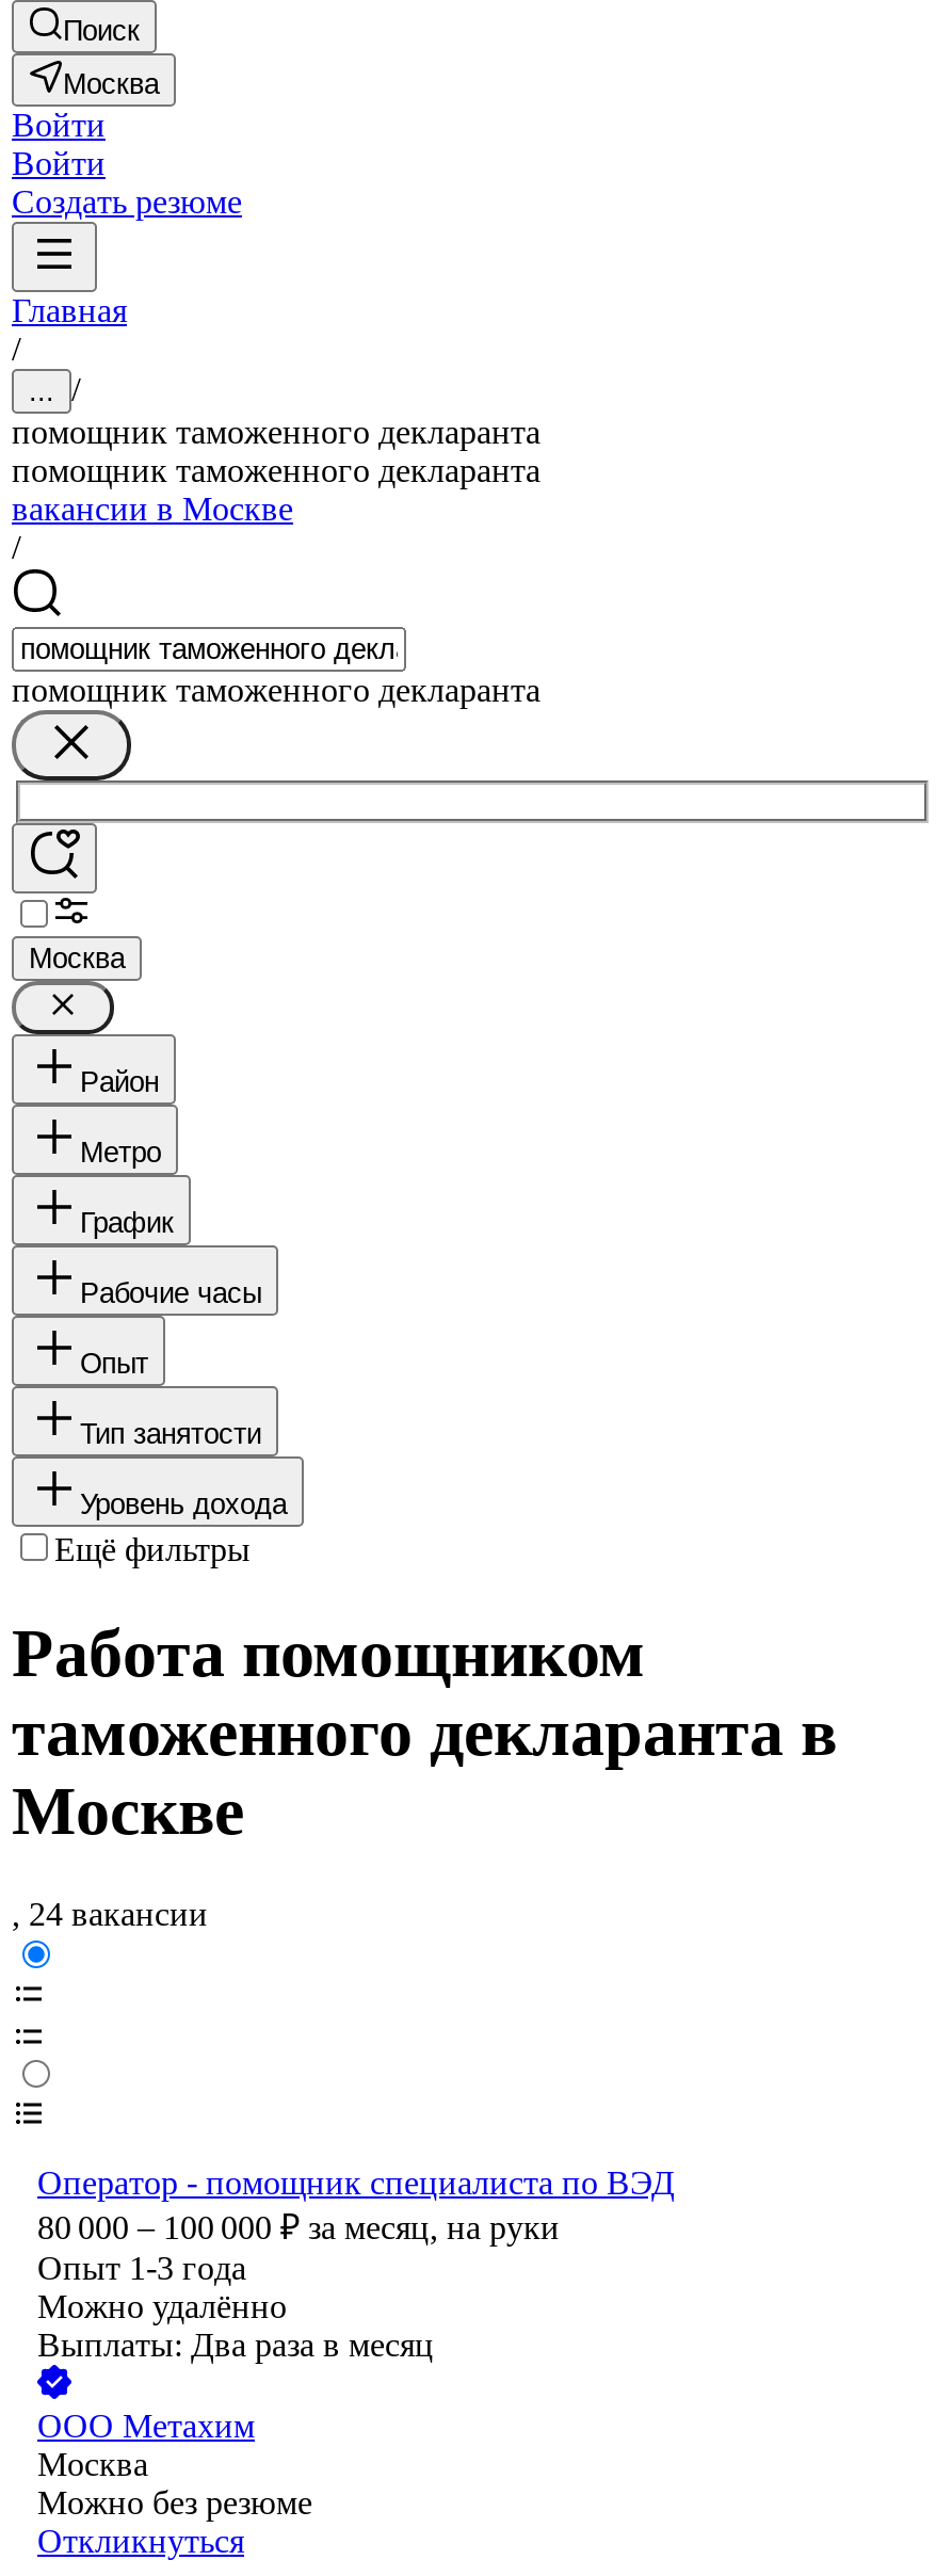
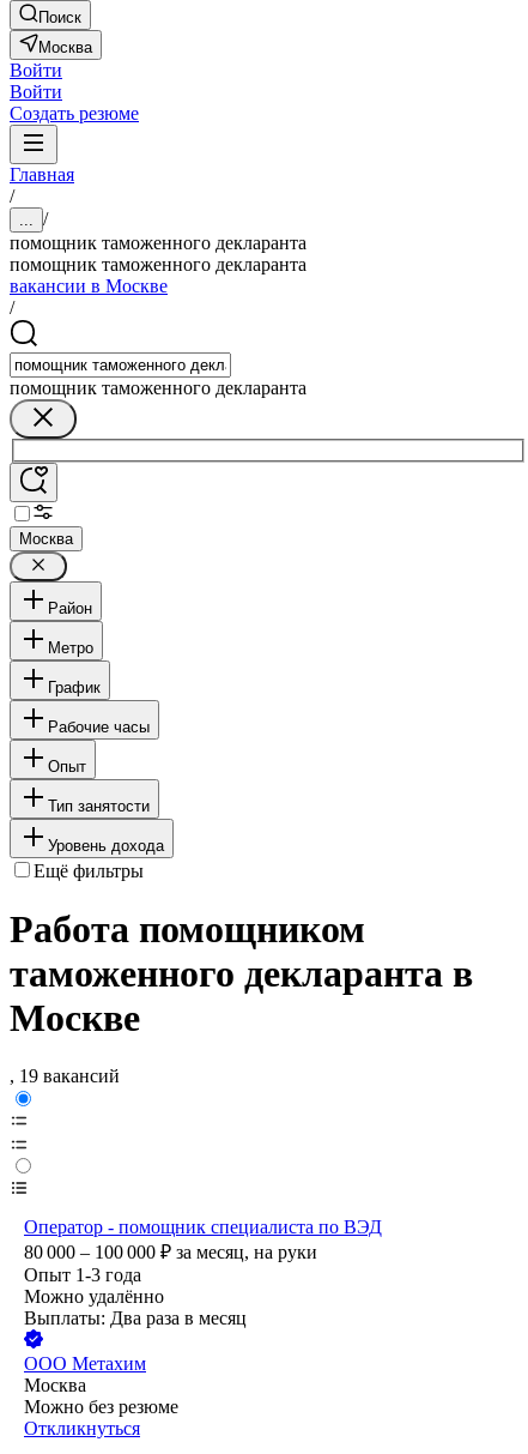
[12,1897,208,1933] , 24 вакансии -> [10,1066,120,1087] , 19 вакансий

